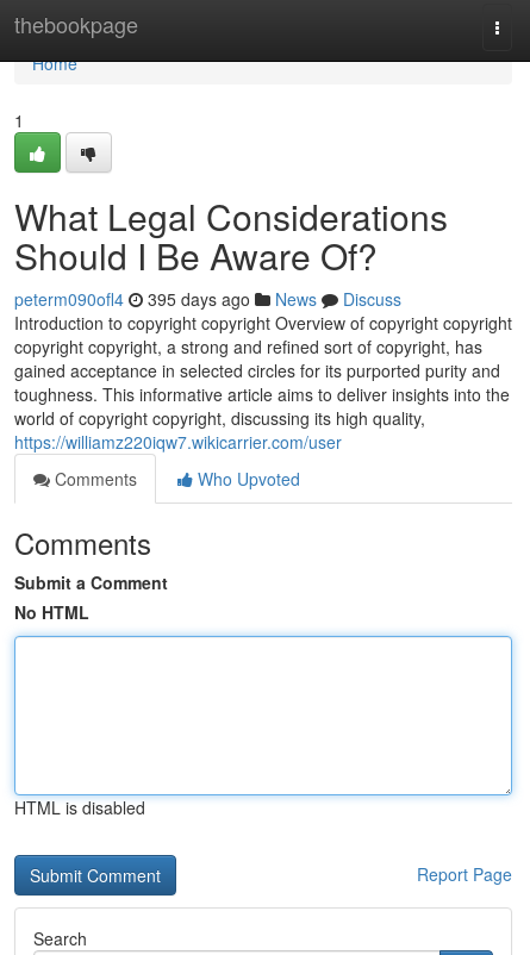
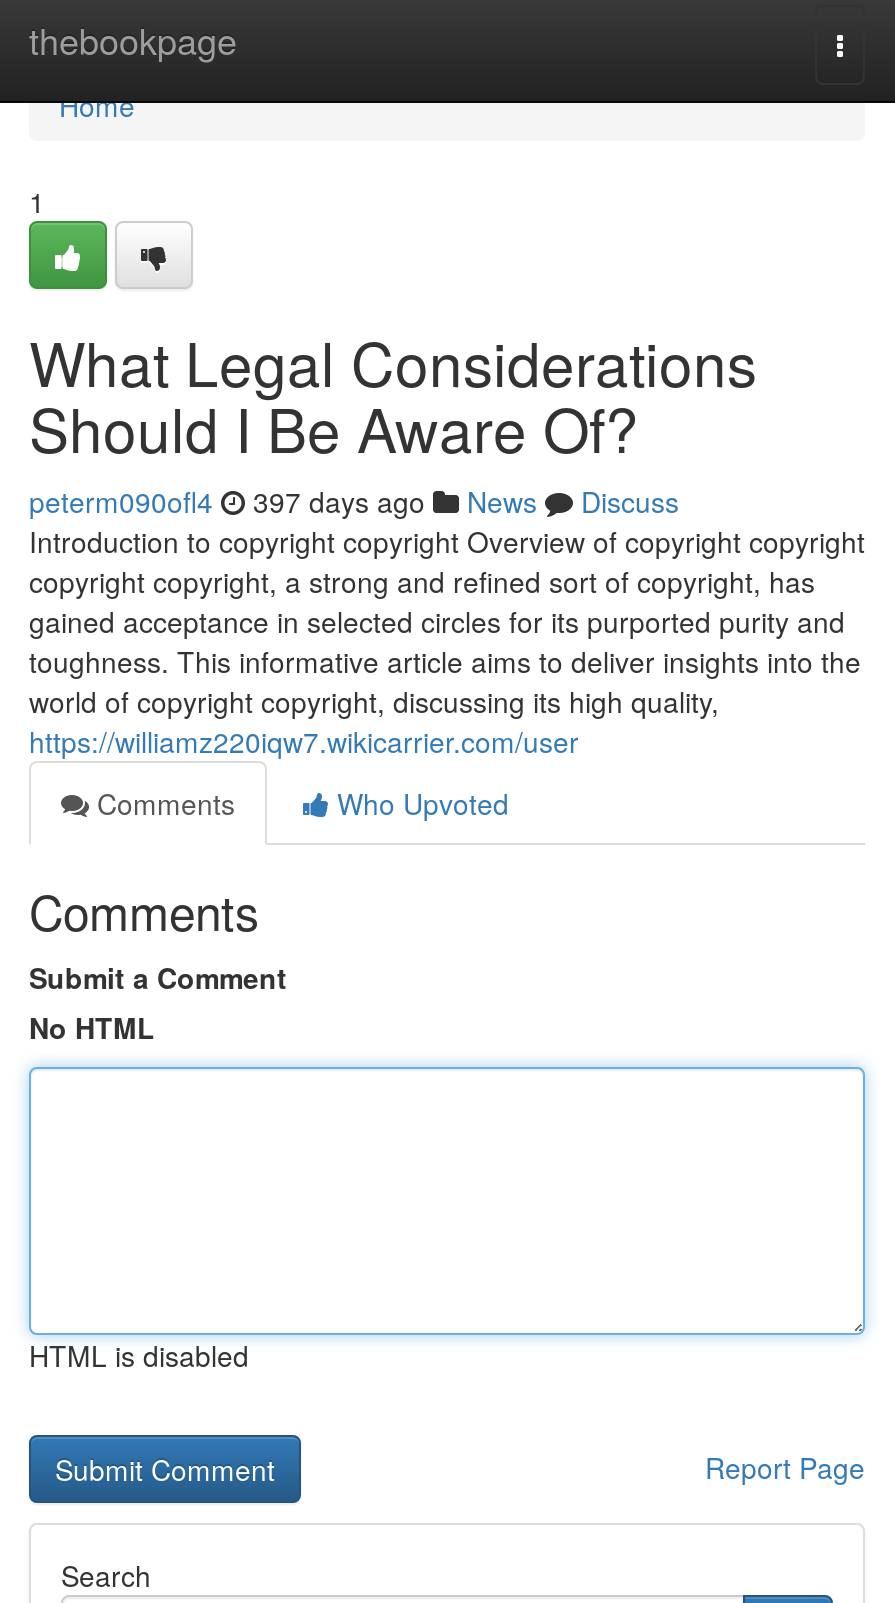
[14,287,401,311] peterm090ofl4 395 days ago News Discuss -> [29,481,679,521] peterm090ofl4 397 days ago News Discuss

